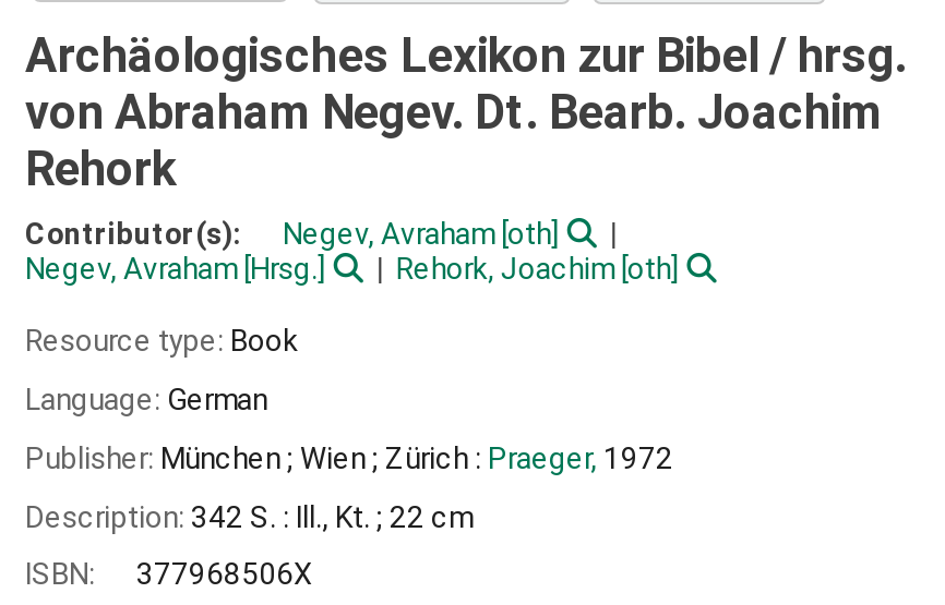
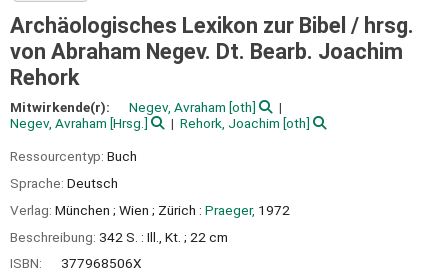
[25,217,248,252] Contributor(s): -> [10,99,113,115] Mitwirkende(r):
[25,323,298,358] Resource type: Book -> [10,148,137,164] Ressourcentyp: Buch
[25,382,267,416] Language: German -> [10,175,118,191] Sprache: Deutsch
[25,440,673,475] Publisher: München ; Wien ; Zürich : Praeger, 1972 -> [10,202,290,218] Verlag: München ; Wien ; Zürich : Praeger, 1972
[25,498,473,533] Description: 342 S. : Ill., Kt. ; 22 cm -> [10,229,228,245] Beschreibung: 342 S. : Ill., Kt. ; 22 cm

